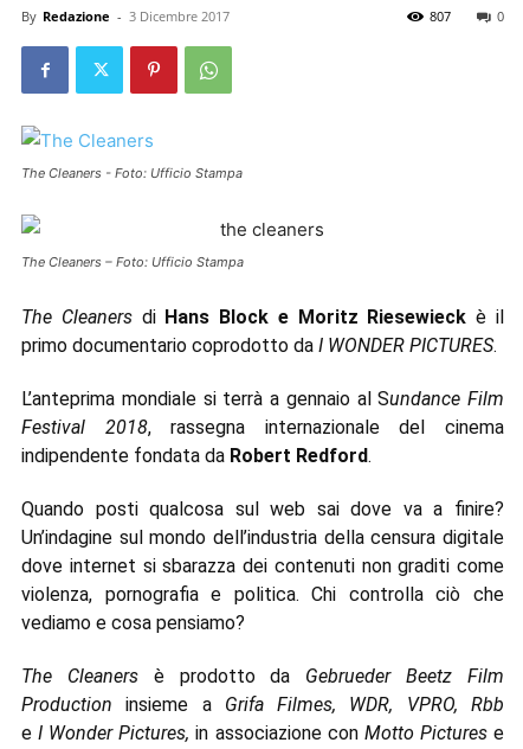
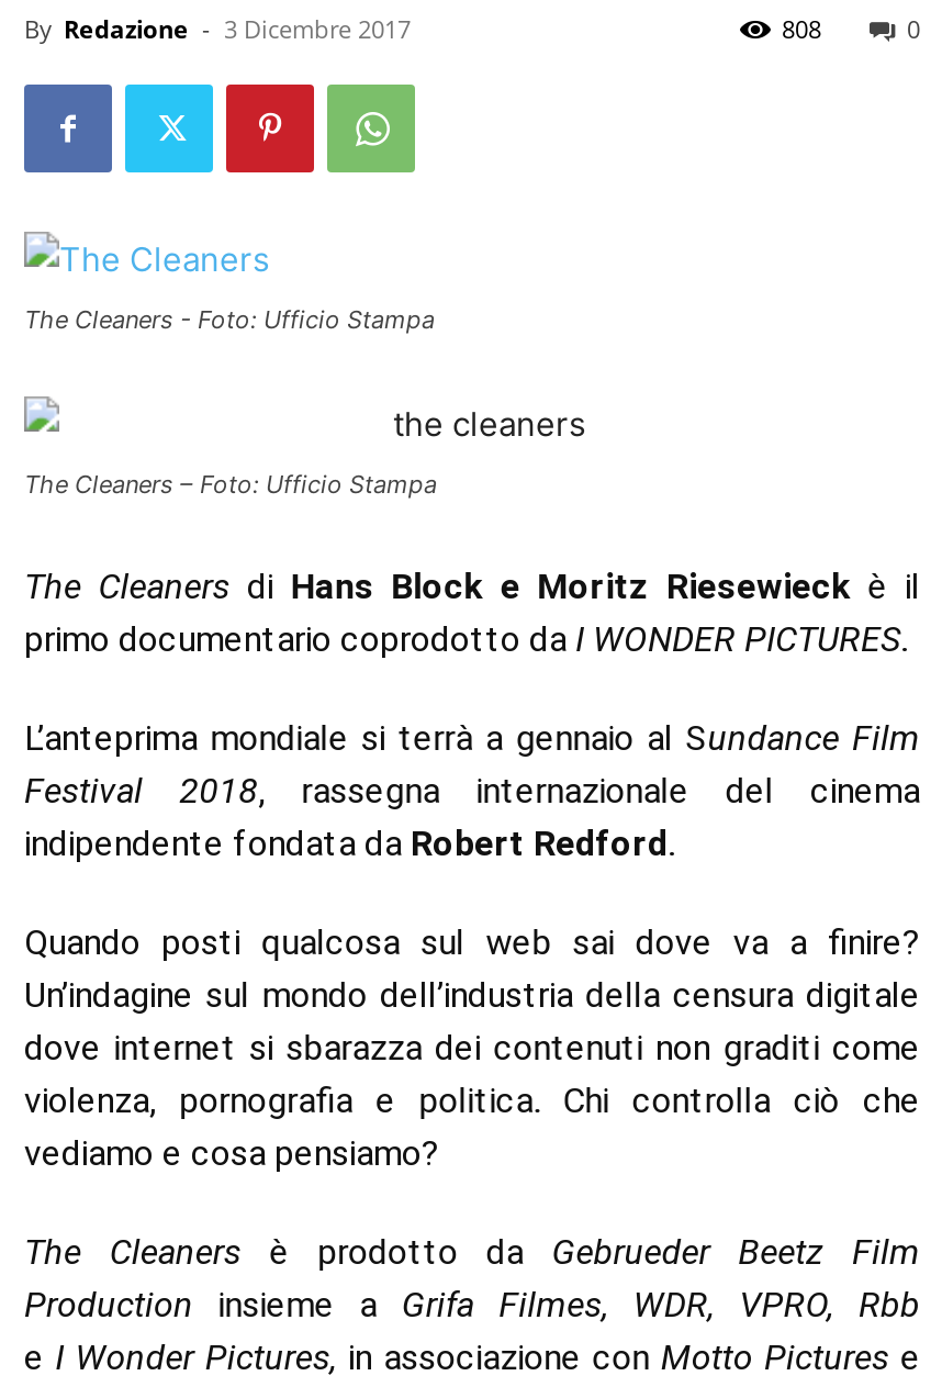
[430,7,451,25] 807 -> [782,12,821,45] 808

